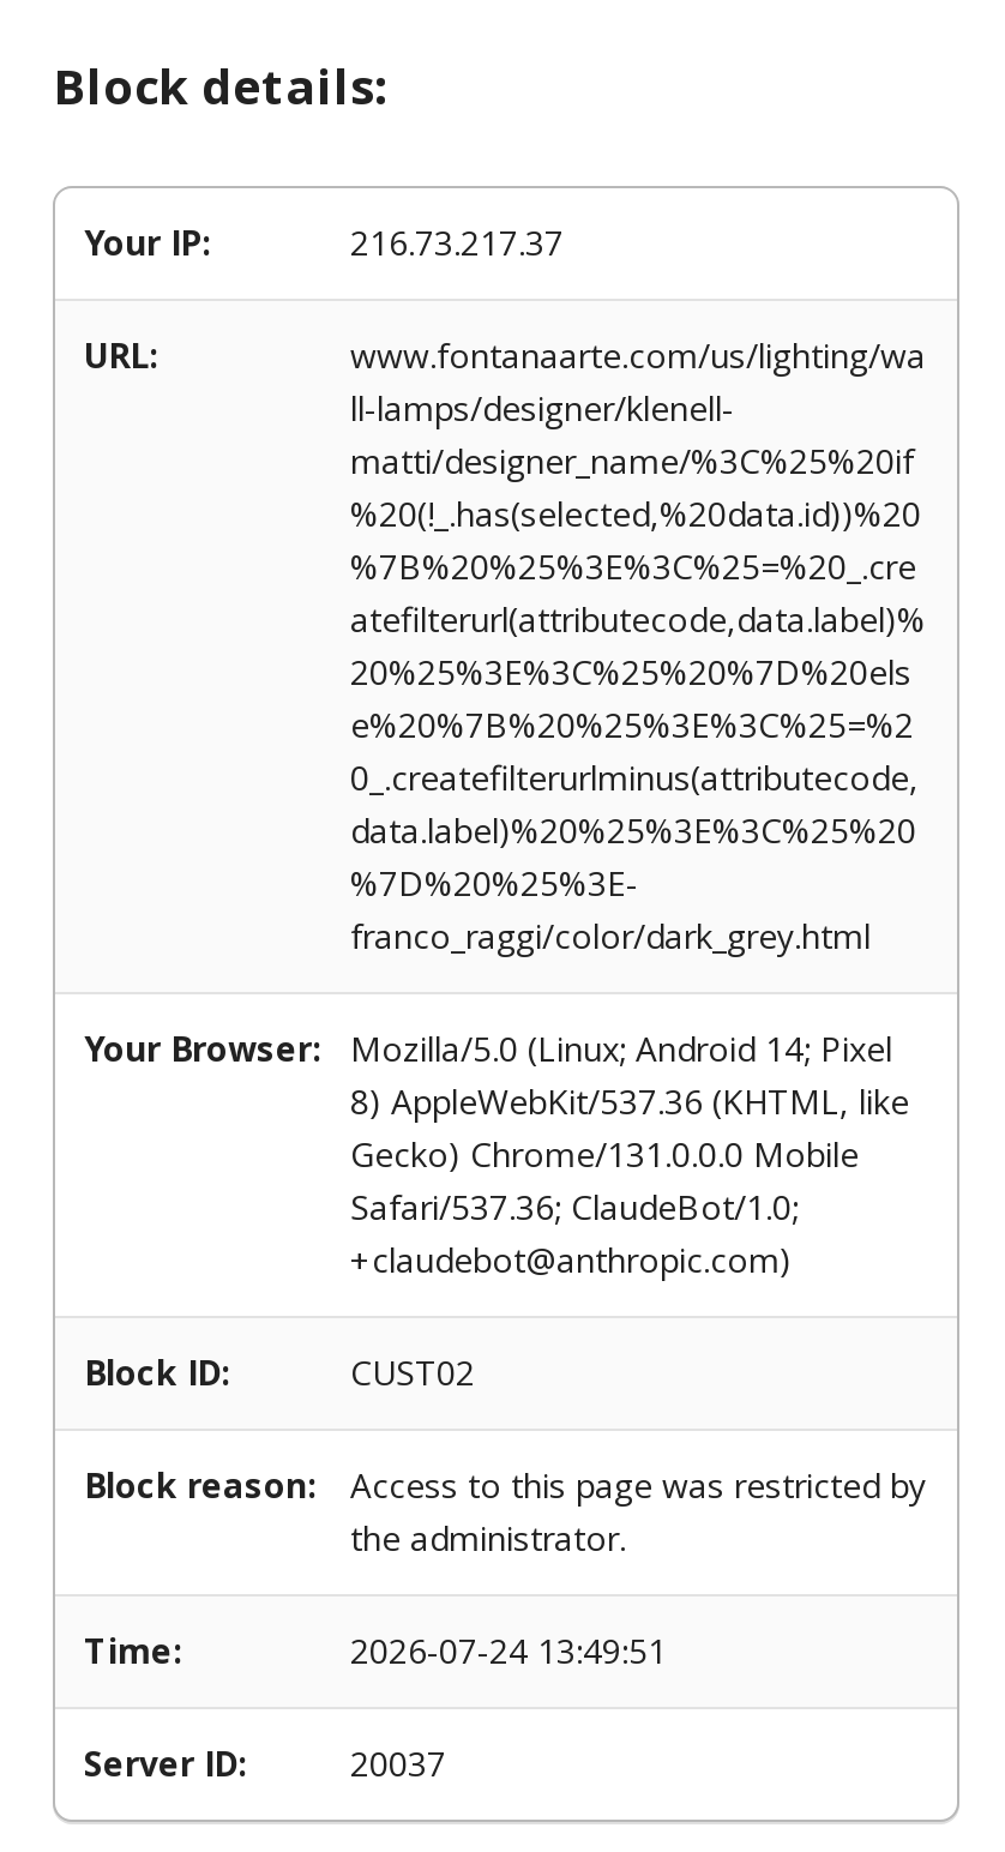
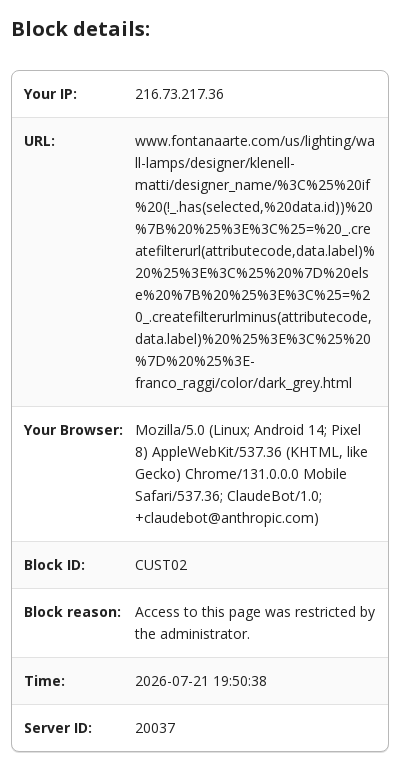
[350,220,564,265] 216.73.217.37 -> [135,84,224,103] 216.73.217.36
[350,1628,667,1673] 2026-07-24 13:49:51 -> [135,671,267,690] 2026-07-21 19:50:38

